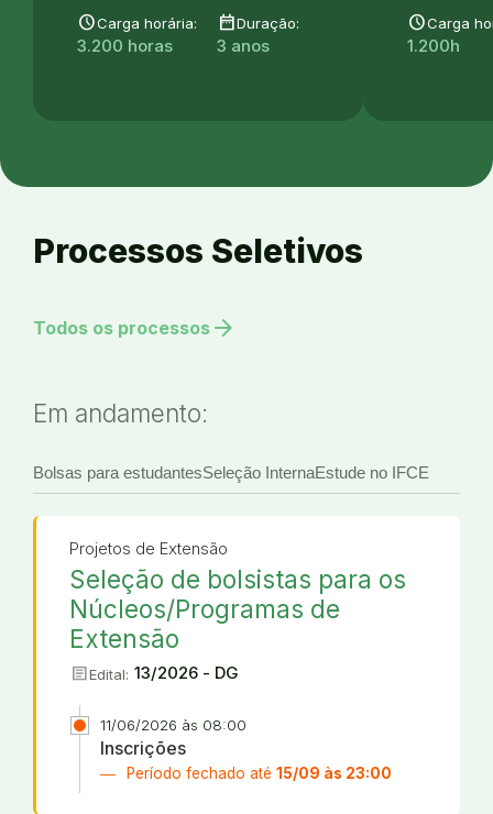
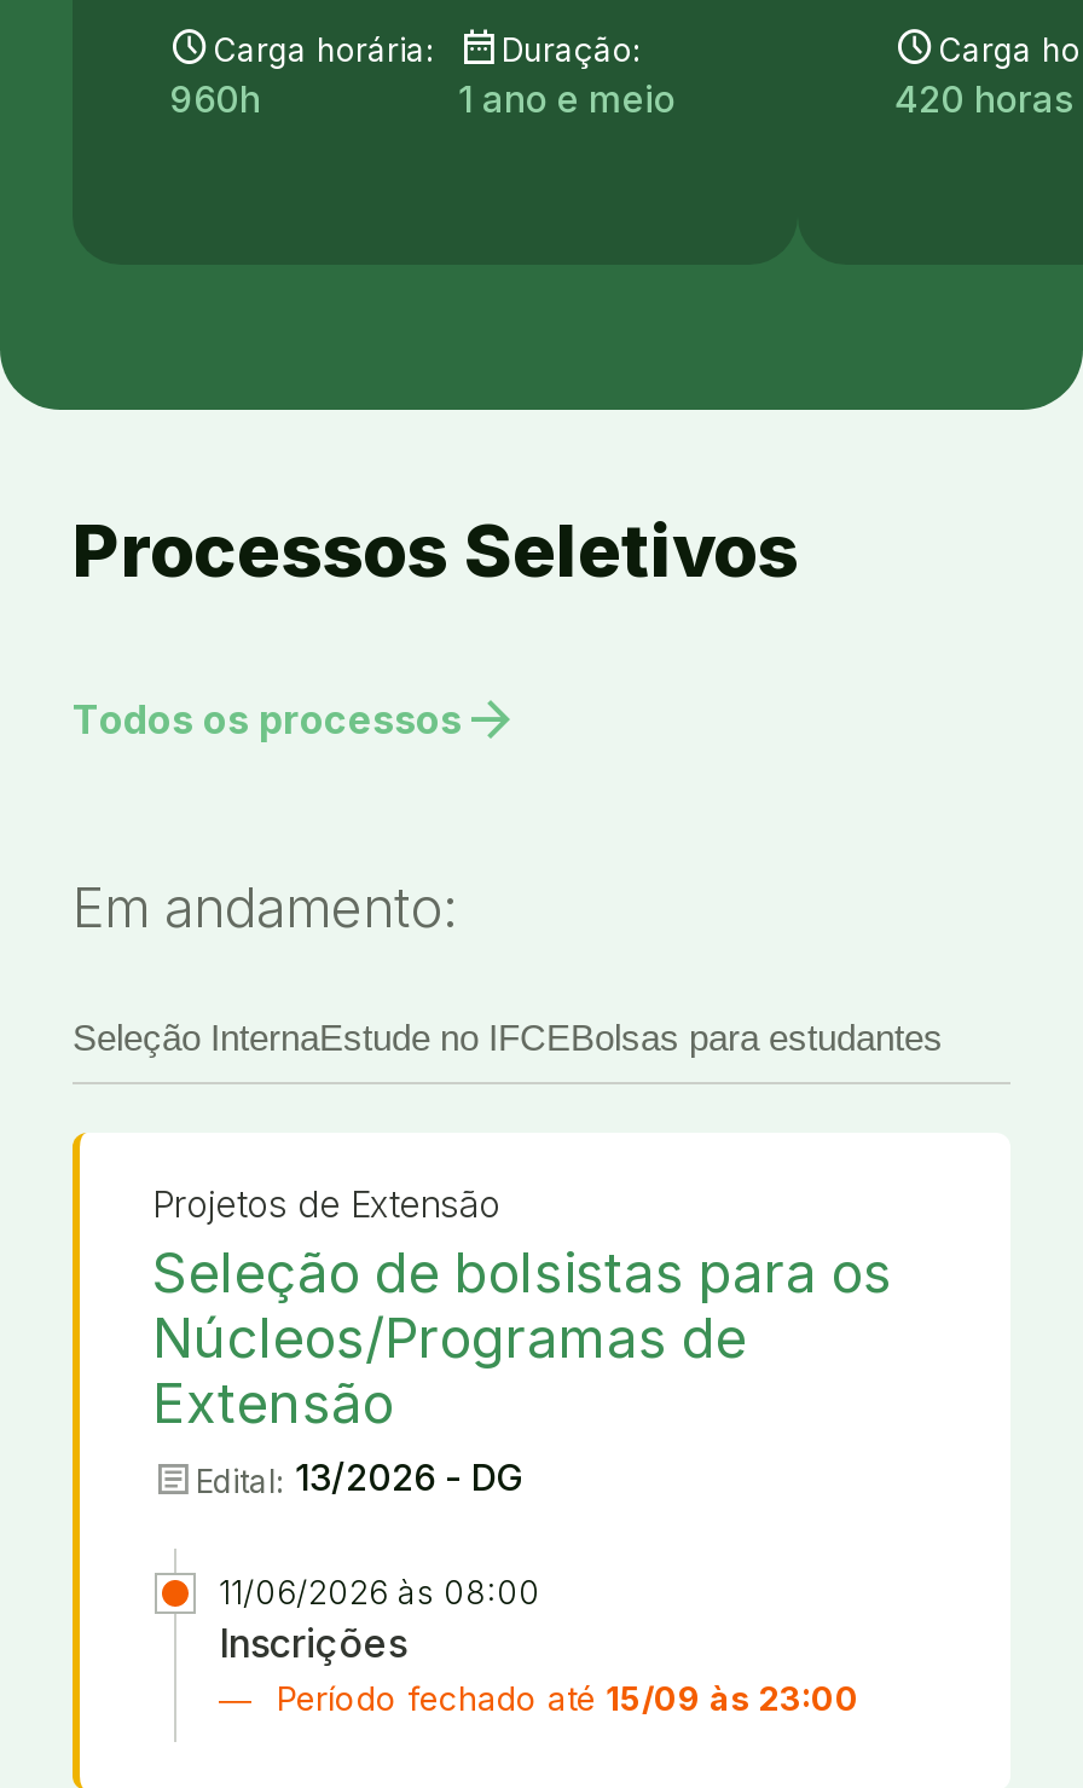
[77,36,173,57] 3.200 horas -> [169,77,261,123] 960h
[217,36,270,57] 3 anos -> [458,77,676,123] 1 ano e meio
[407,36,460,57] 1.200h -> [894,77,1073,123] 420 horas
[33,464,429,482] Bolsas para estudantesSeleção InternaEstude no IFCE -> [73,1018,943,1059] Seleção InternaEstude no IFCEBolsas para estudantes

